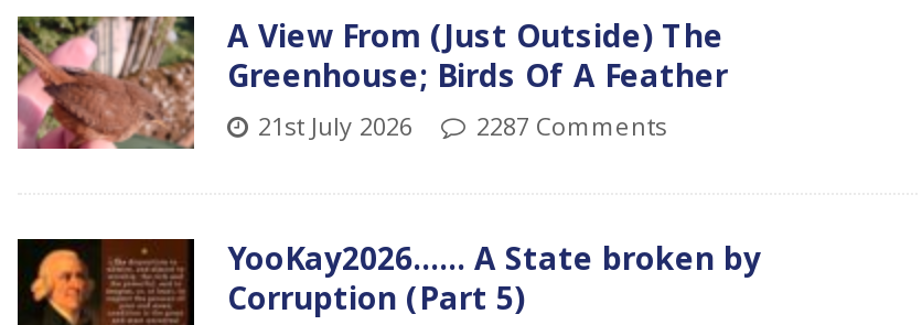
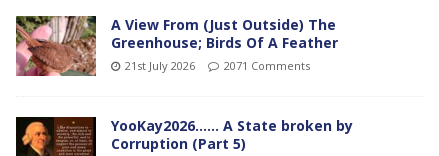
[258,108,666,141] 21st July 2026 2287 Comments -> [125,58,310,73] 21st July 2026 2071 Comments

